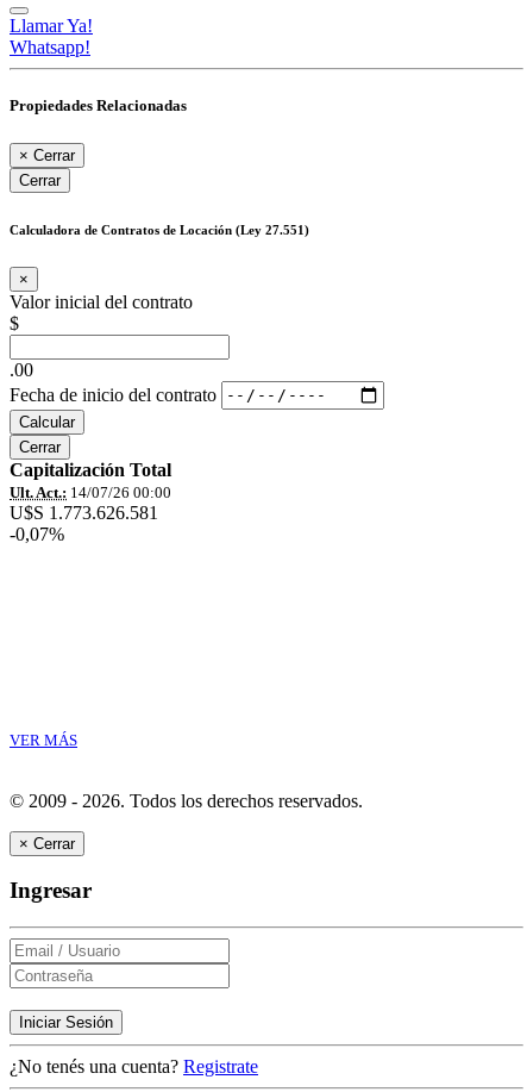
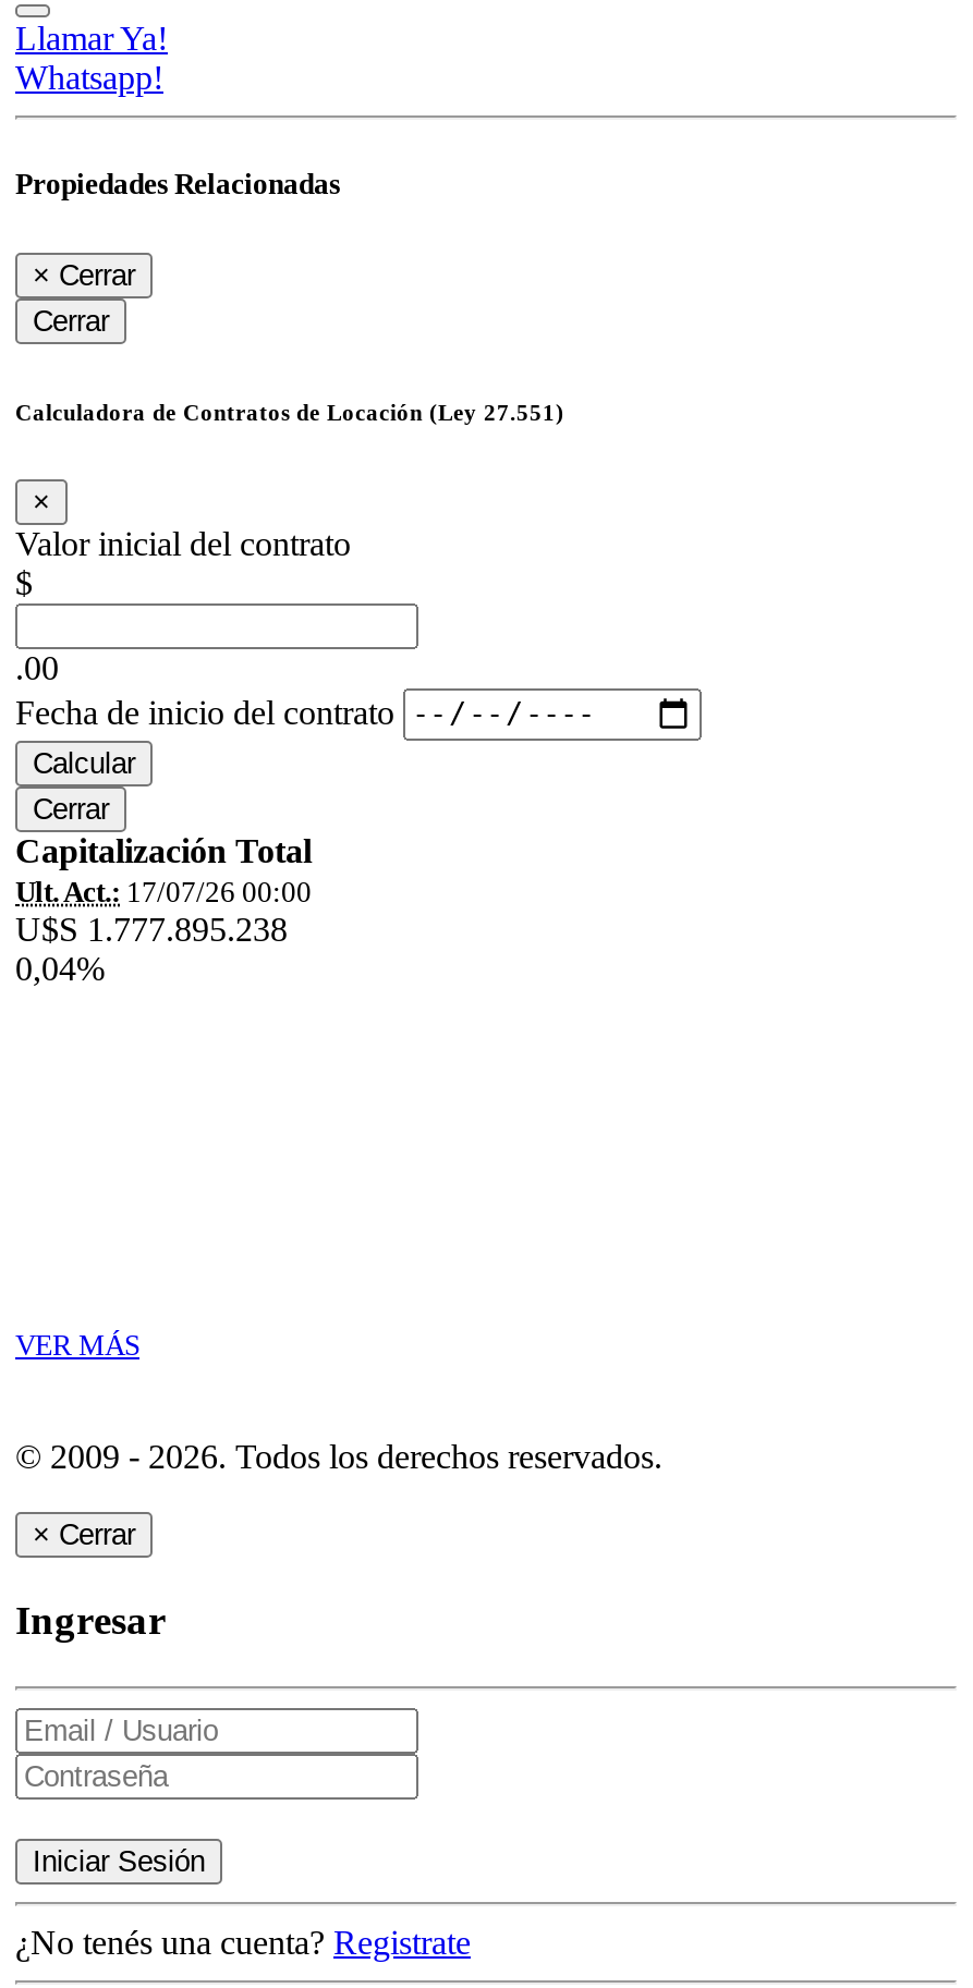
[10,483,171,501] Ult. Act.: 14/07/26 00:00 -> [15,875,312,907] Ult. Act.: 17/07/26 00:00
[10,502,158,522] U$S 1.773.626.581 -> [15,910,288,947] U$S 1.777.895.238
[10,523,64,544] -0,07% -> [15,949,105,986] 0,04%

